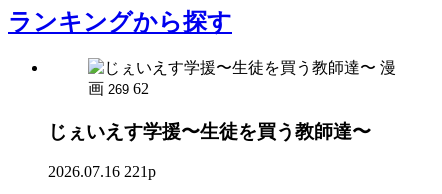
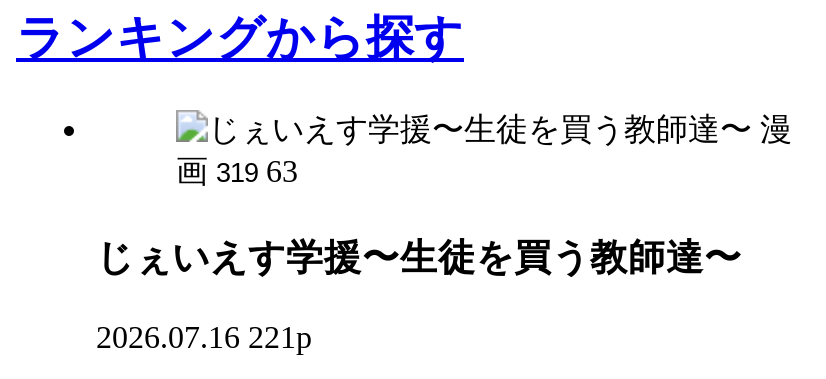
[88,80,149,97] 画 269 62 -> [176,154,298,188] 画 319 63

